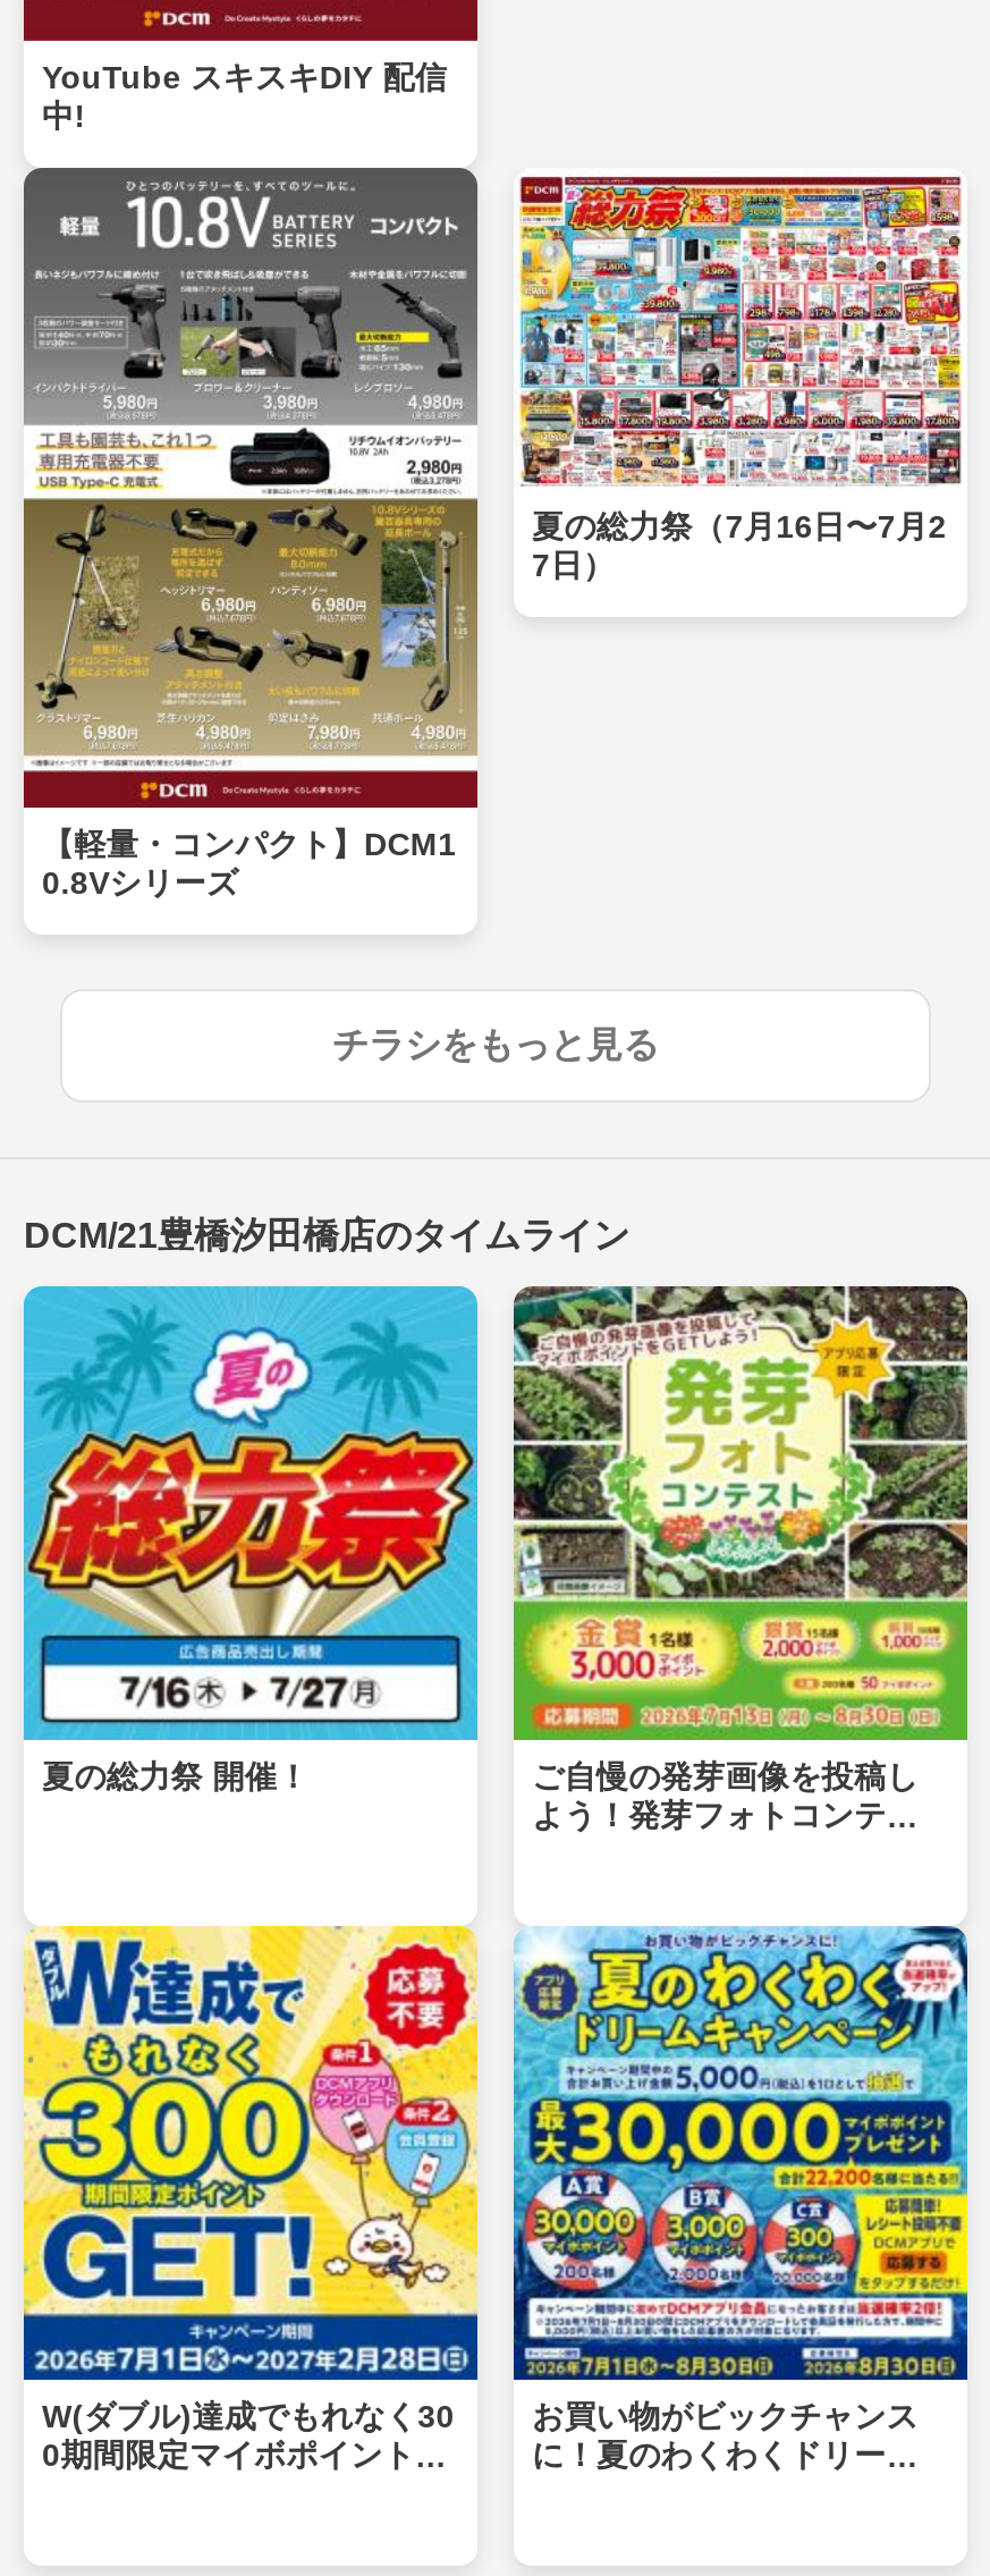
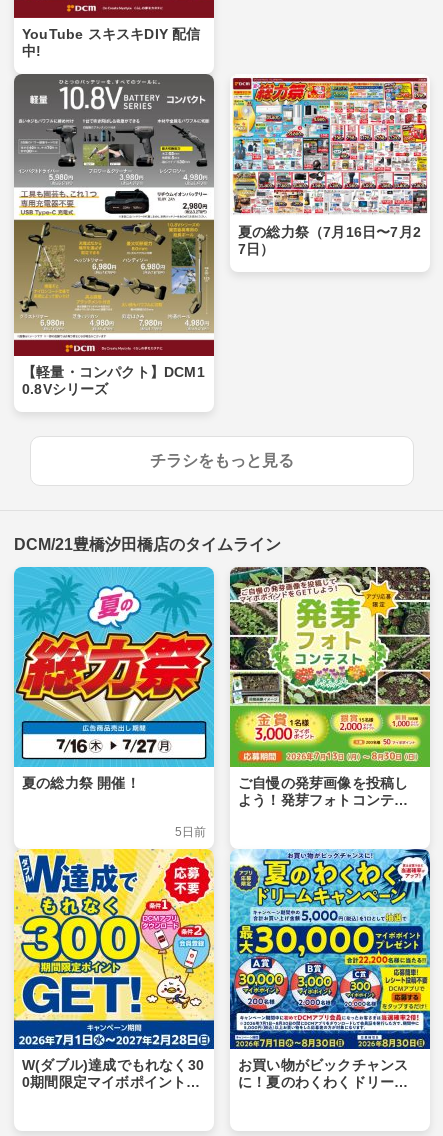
none -> [175,825,206,839] 5日前

